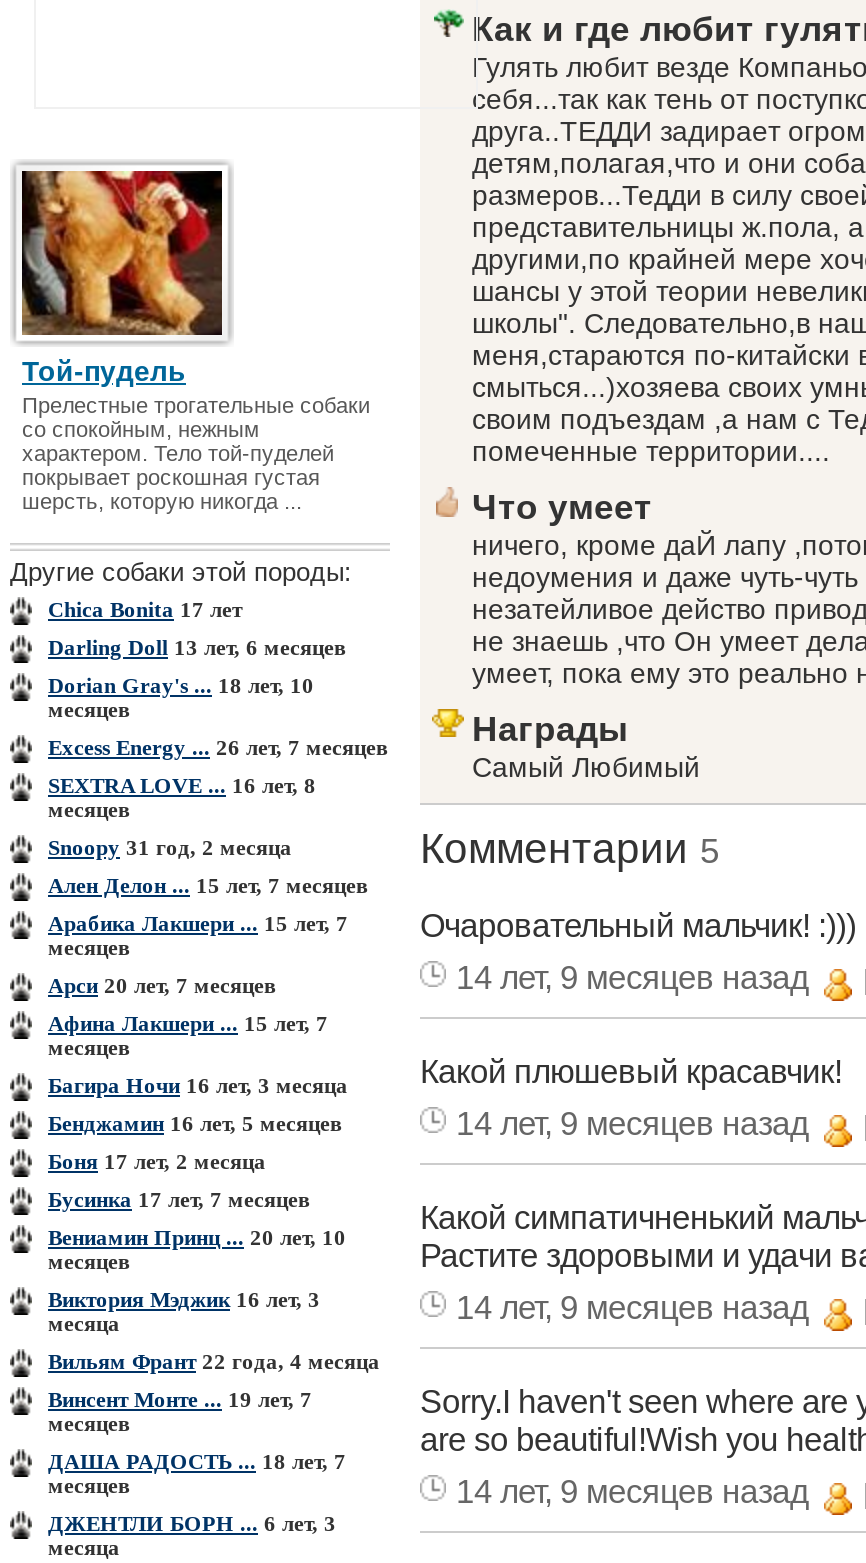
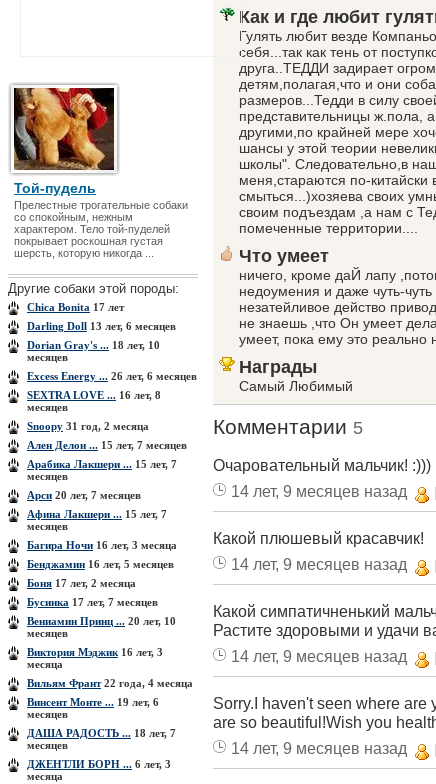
[48,735,388,759] Excess Energy ... 26 лет, 7 месяцев -> [27,370,197,382] Excess Energy ... 26 лет, 6 месяцев
[48,1387,312,1411] Винсент Монте ... 19 лет, 7 -> [27,696,159,708] Винсент Монте ... 19 лет, 6

